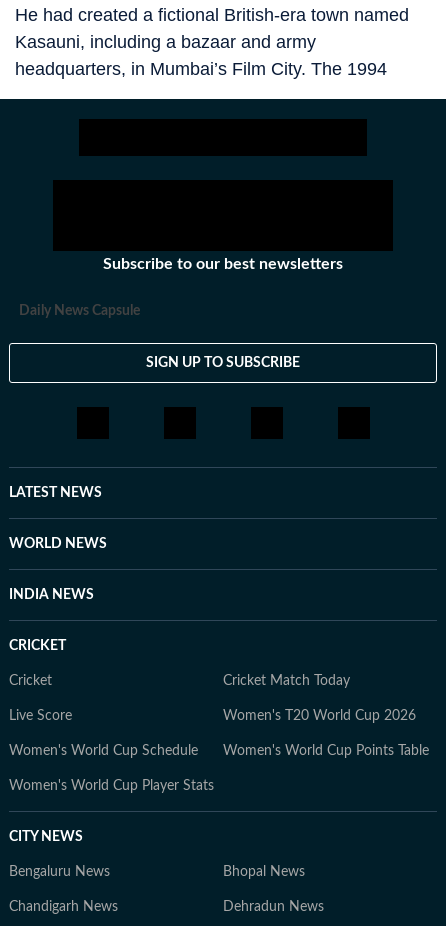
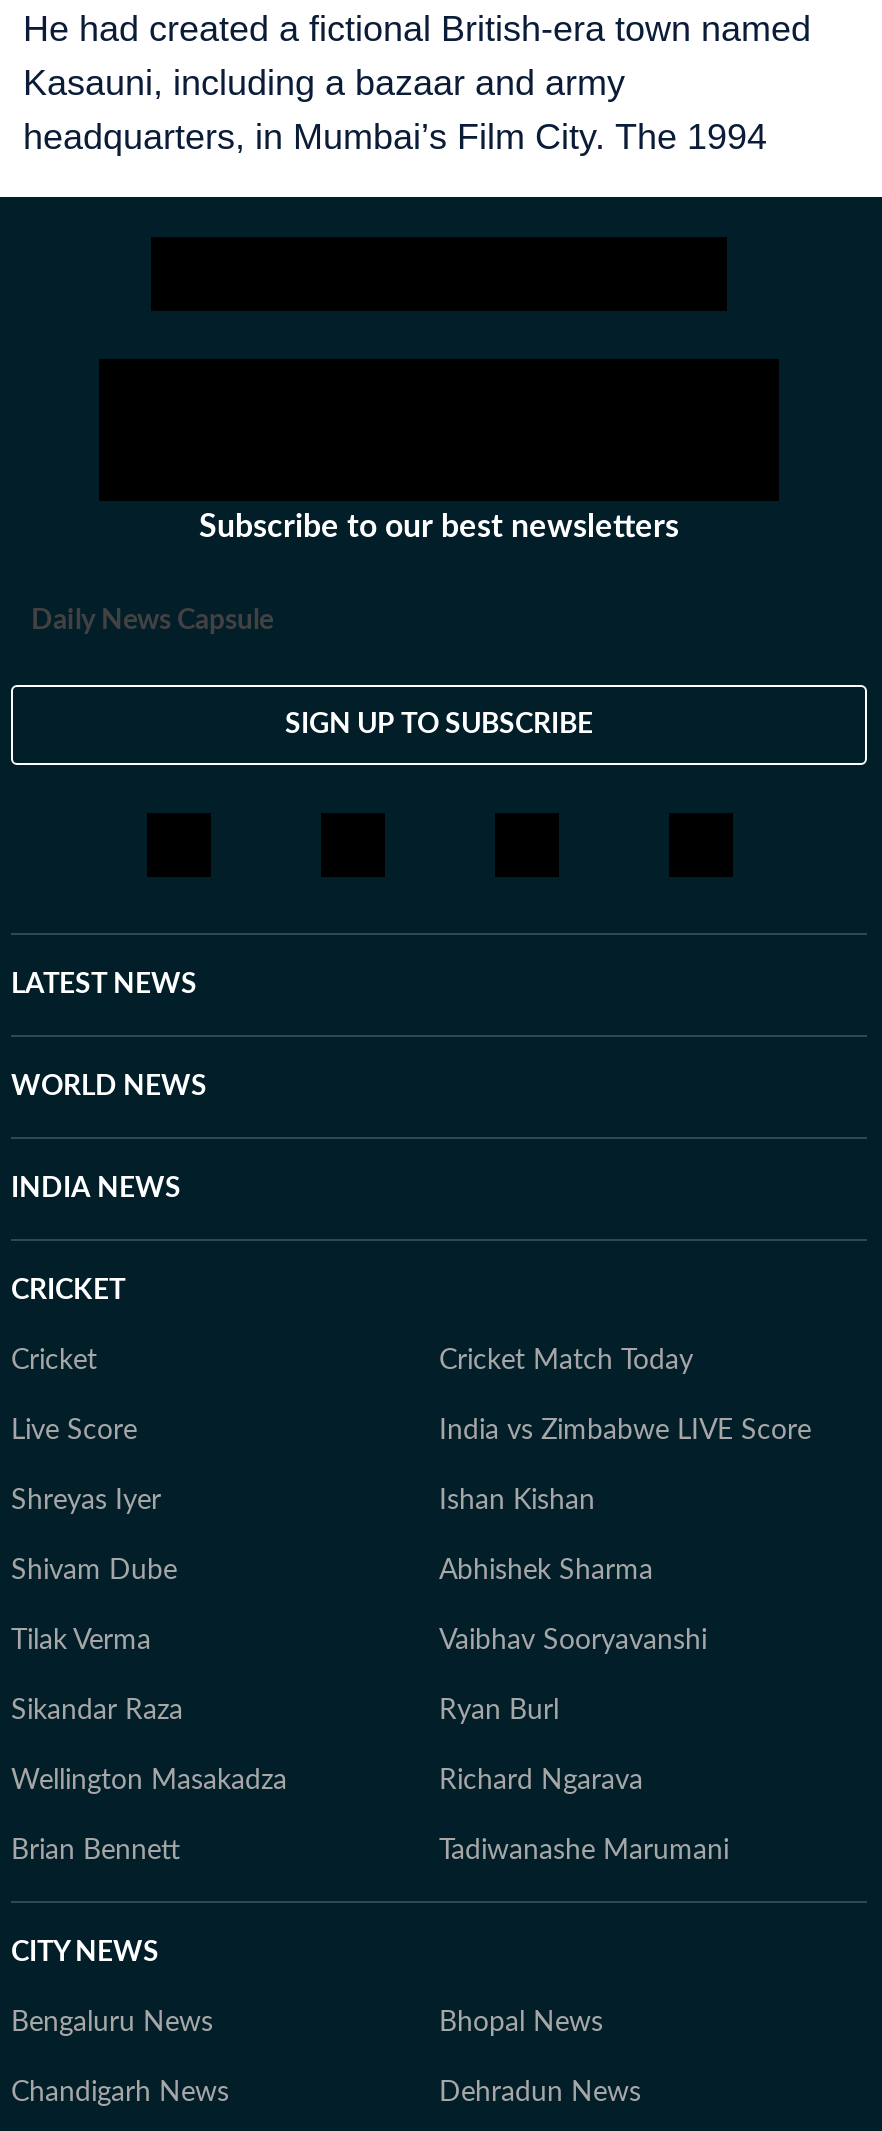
[9,709,429,793] Women's T20 World Cup 2026 | Women's World Cup Schedule | Women's World Cup Points Table | Women's World Cup Player Stats -> [11,1417,811,1865] India vs Zimbabwe LIVE Score | Shreyas Iyer | Ishan Kishan | Shivam Dube | Abhishek Sharma | Tilak Verma | Vaibhav Sooryavanshi | Sikandar Raza | Ryan Burl | Wellington Masakadza | Richard Ngarava | Brian Bennett | Tadiwanashe Marumani

